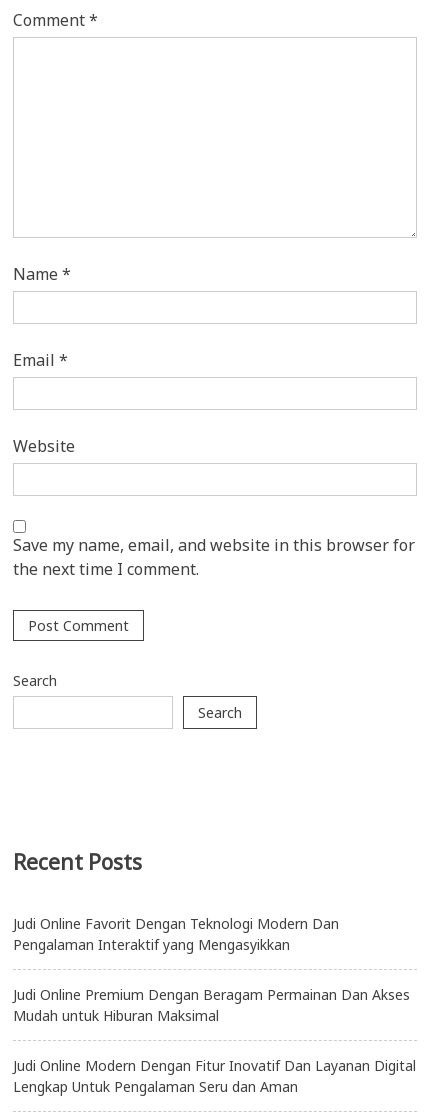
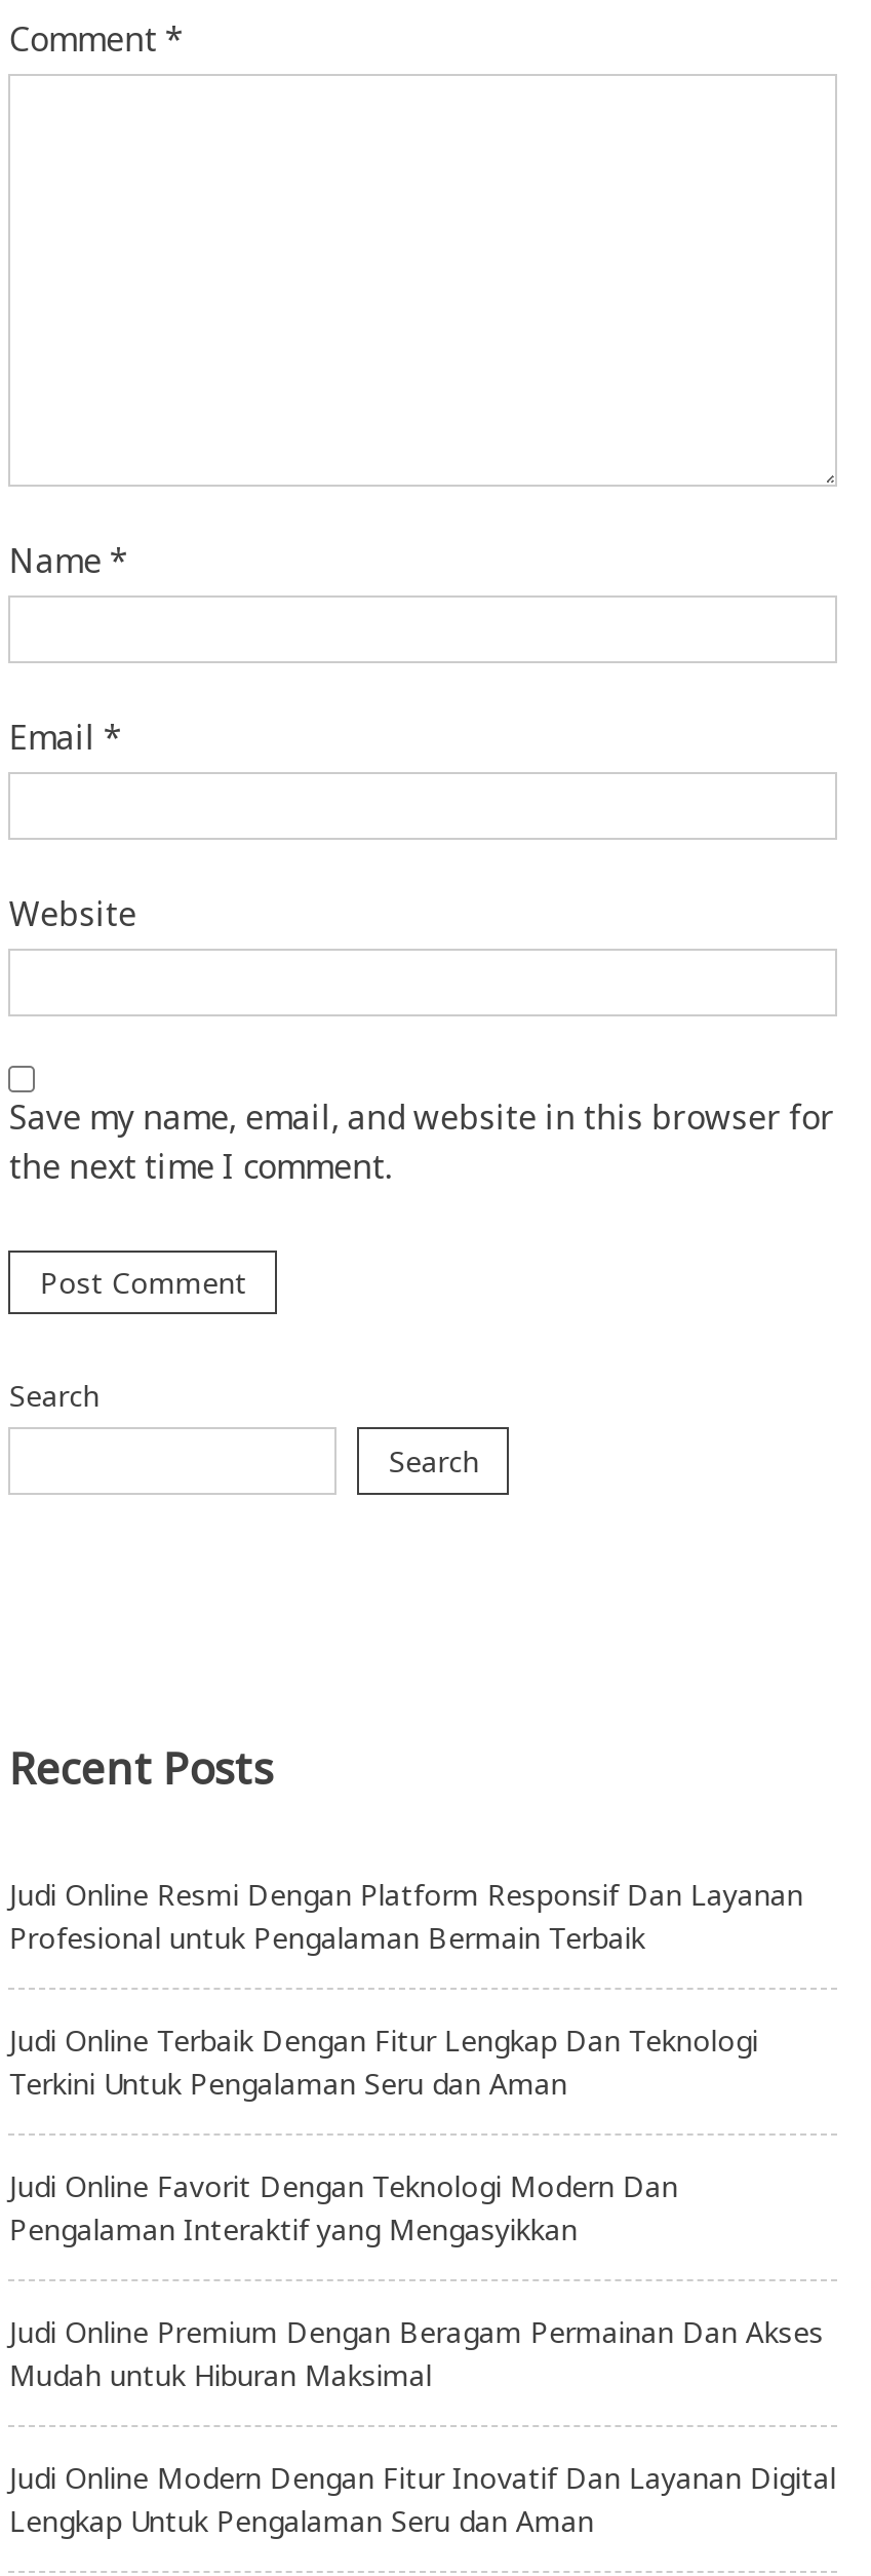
none -> [9,1875,803,2103] Judi Online Resmi Dengan Platform Responsif Dan Layanan | Profesional untuk Pengalaman Bermain Terbaik | Judi Online Terbaik Dengan Fitur Lengkap Dan Teknologi | Terkini Untuk Pengalaman Seru dan Aman

